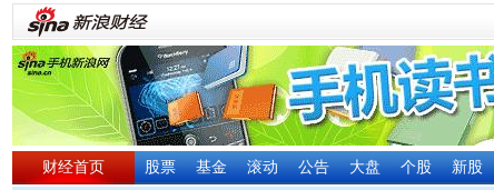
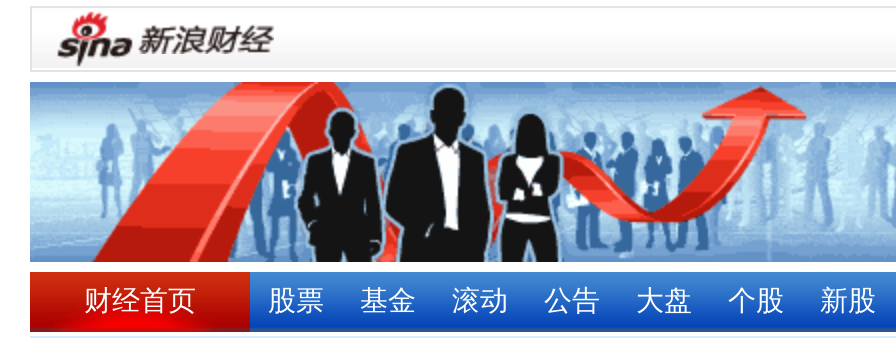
[11,44,491,147] [image] -> [28,80,890,264] [image]

